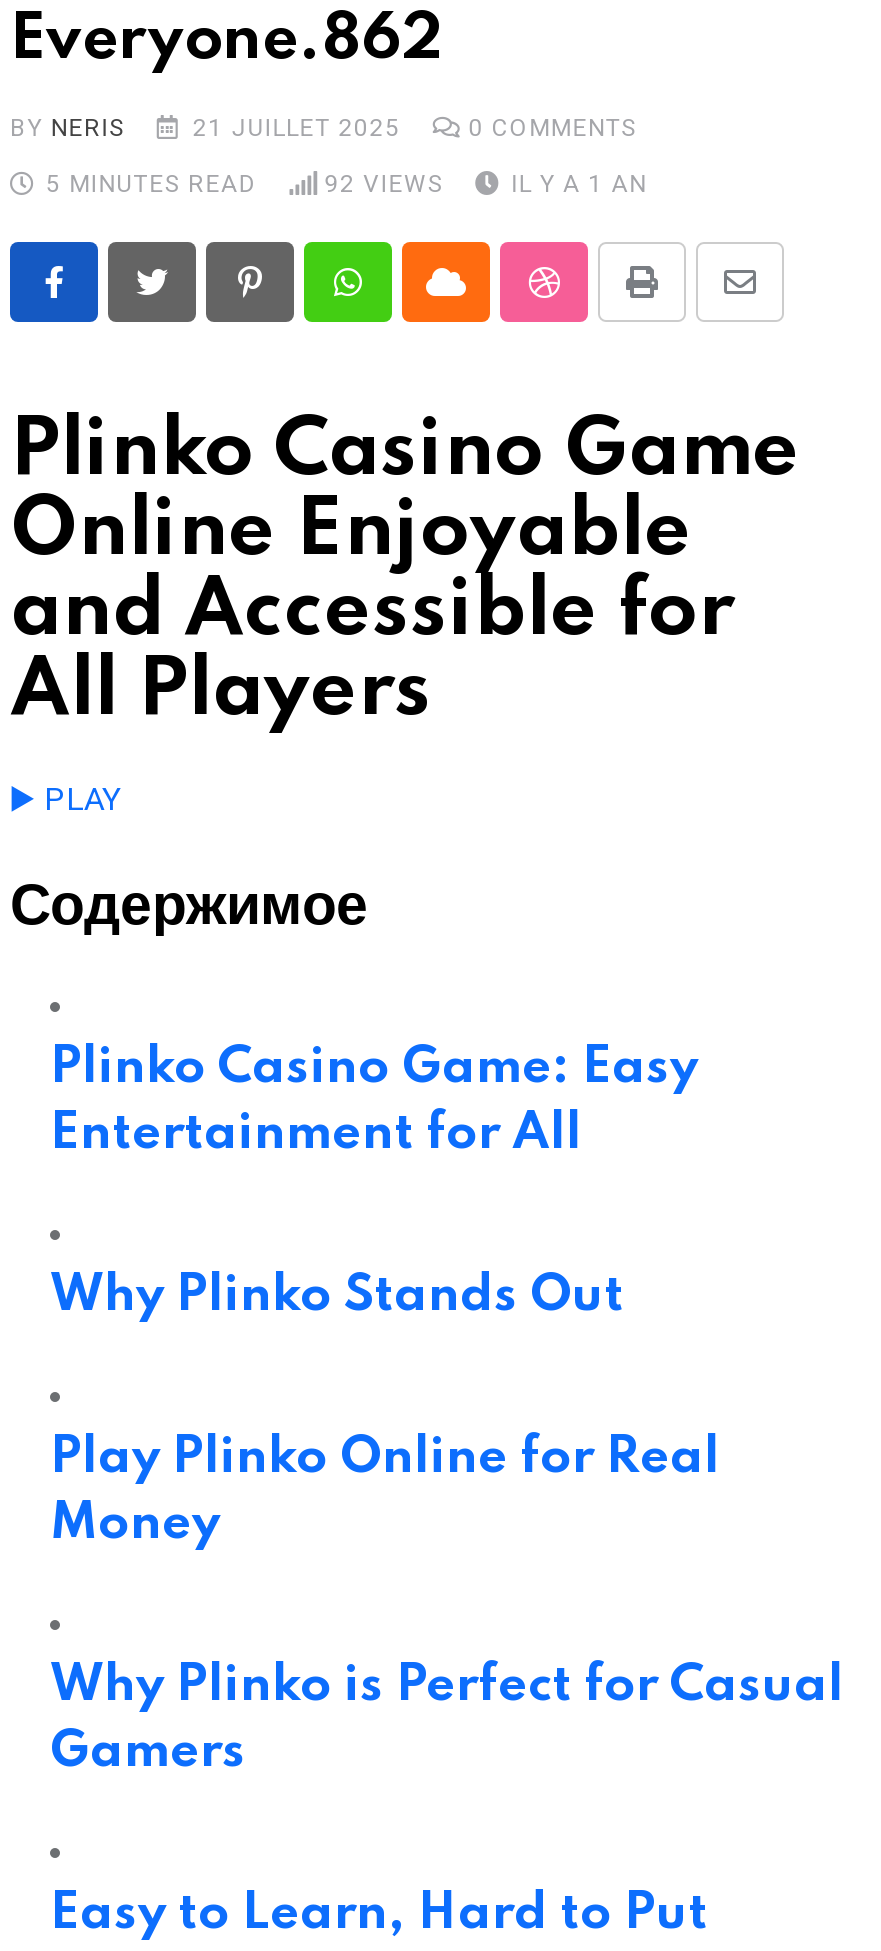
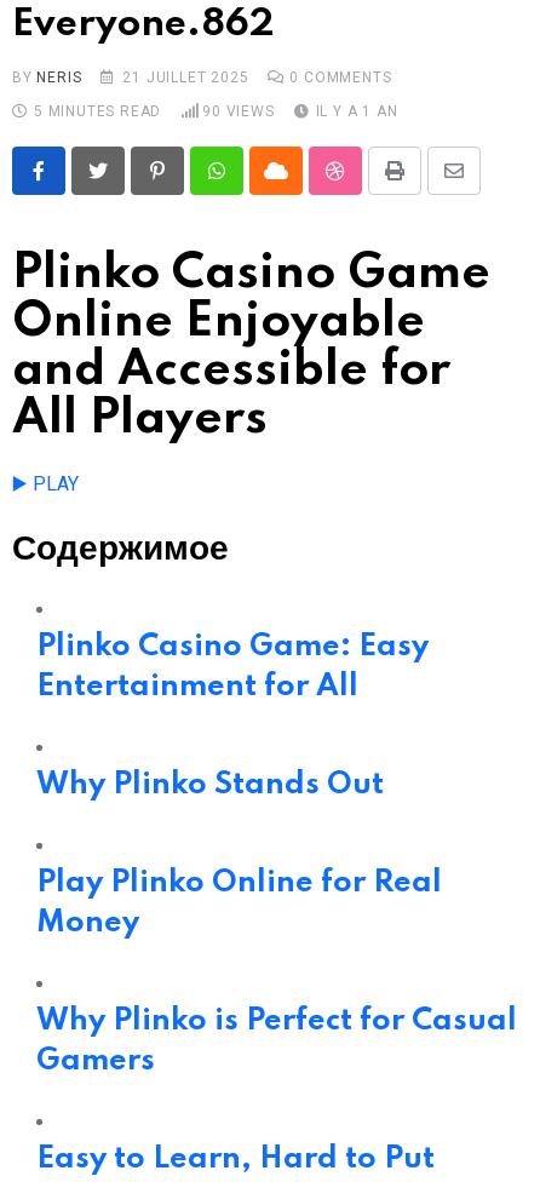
[324,171,443,199] 92 VIEWS -> [202,104,274,121] 90 VIEWS

